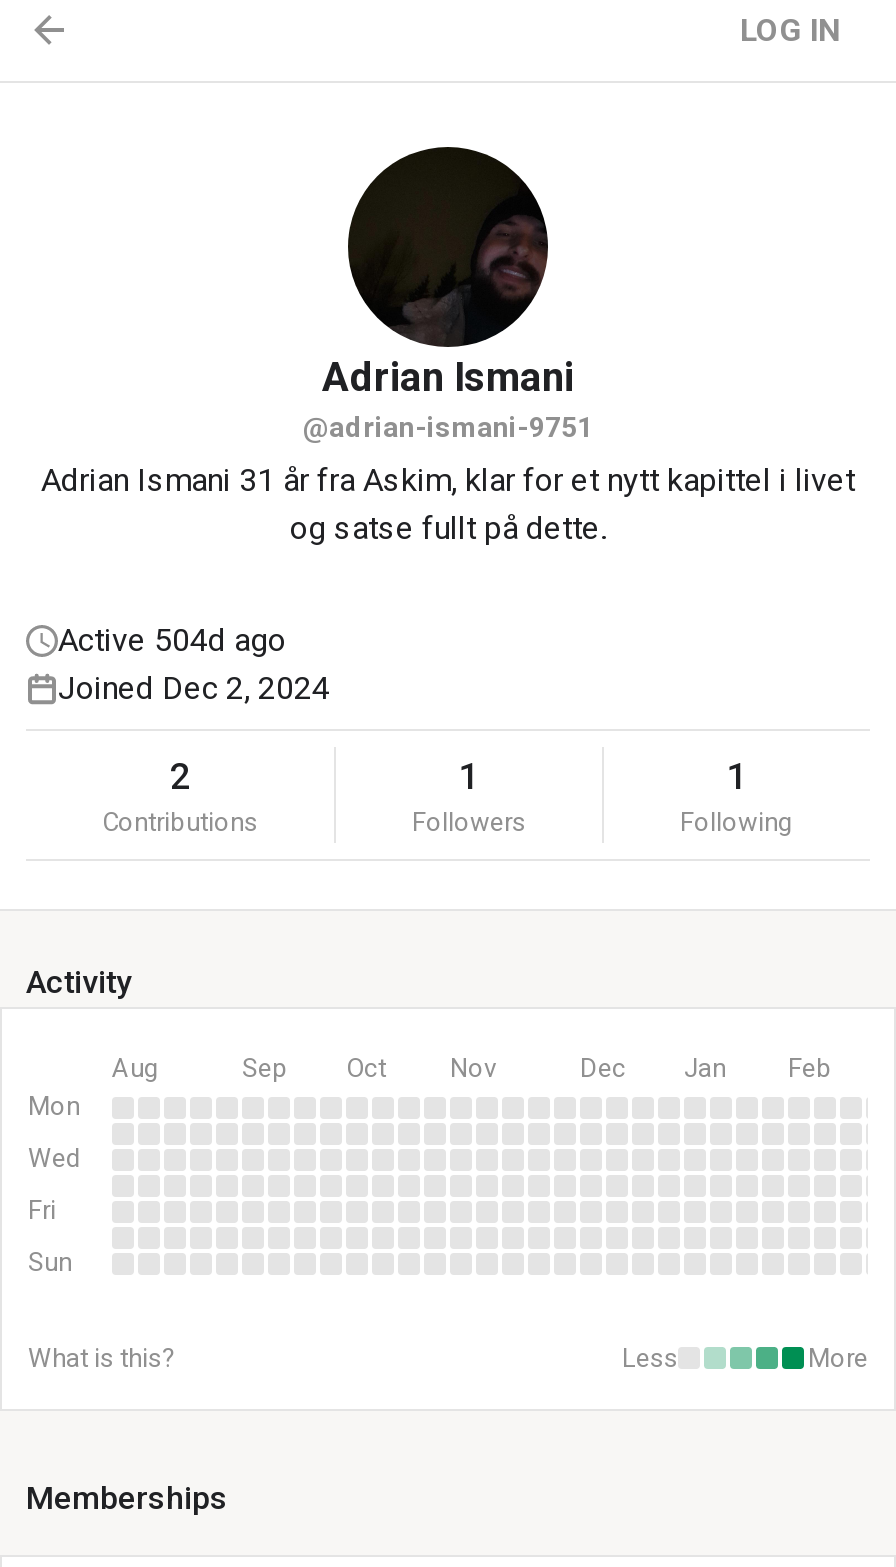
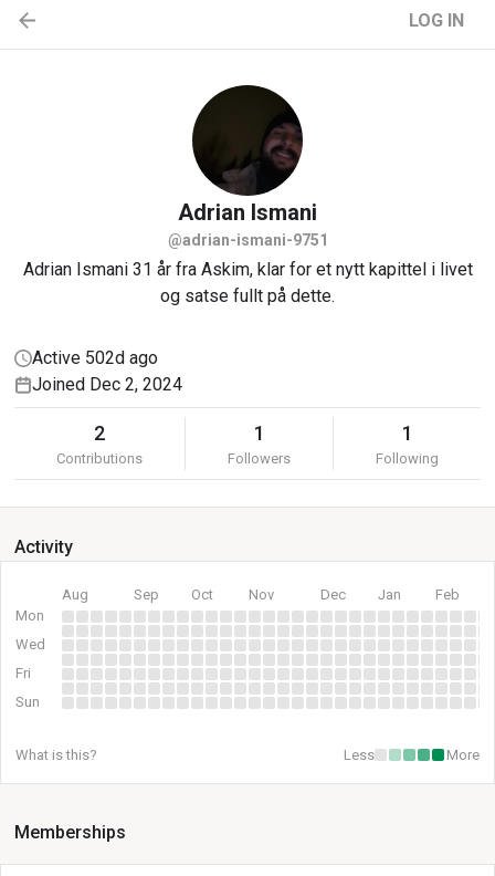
[58,621,286,659] Active 504d ago -> [32,347,158,368] Active 502d ago

